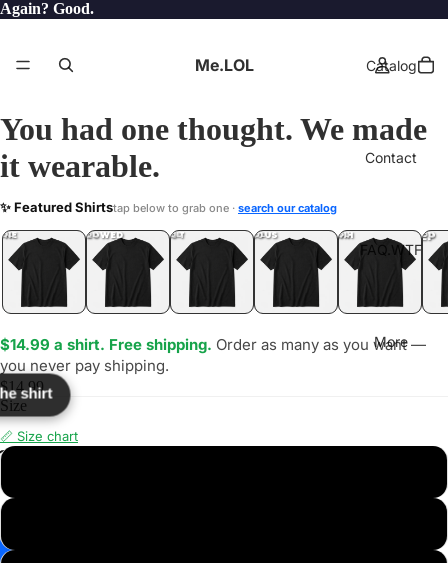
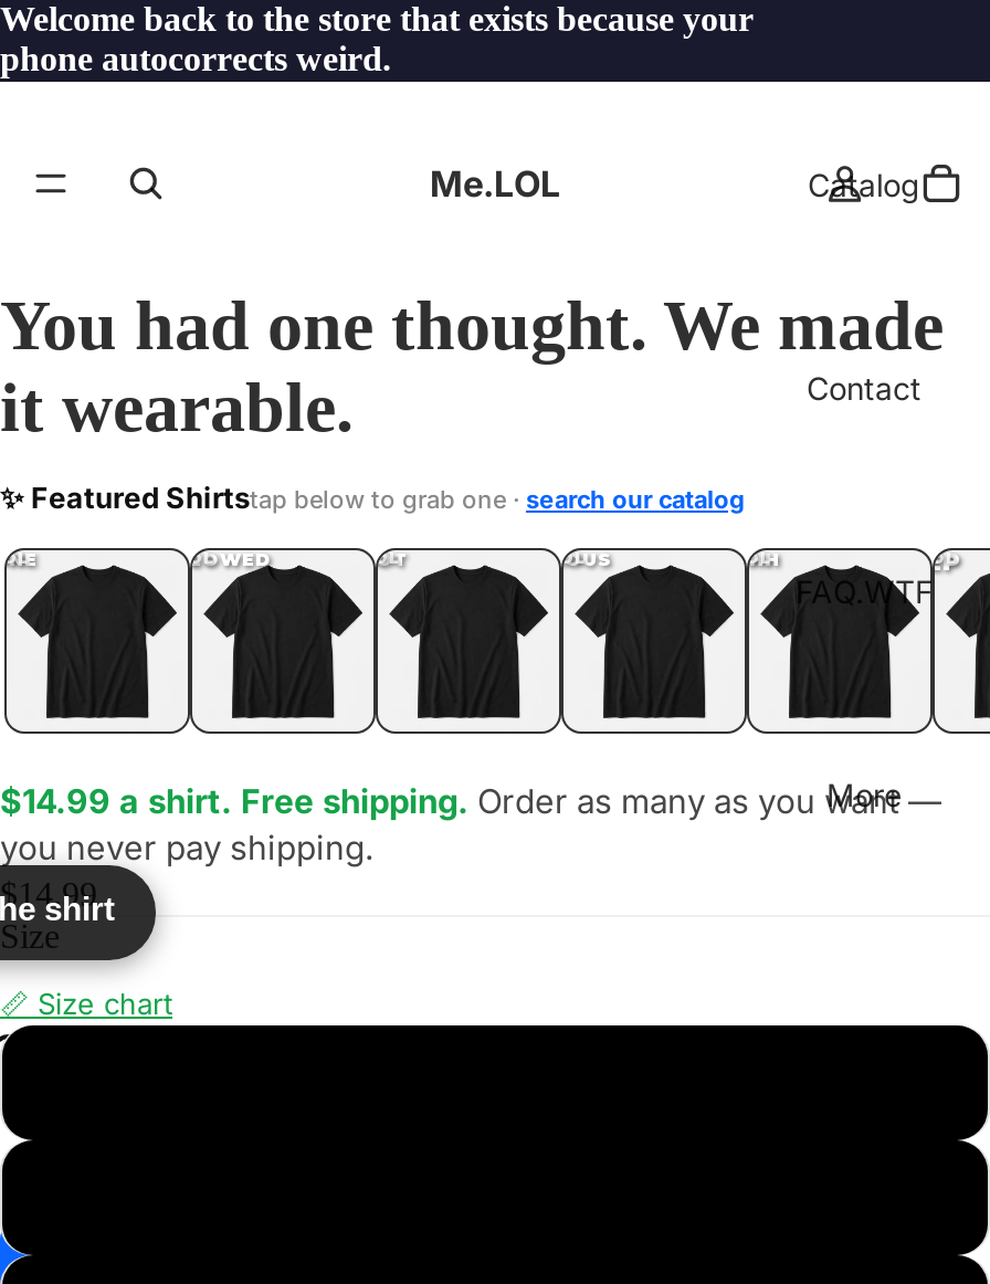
[0,0,94,17] Again? Good. -> [0,0,754,77] Welcome back to the store that exists because your | phone autocorrects weird.

